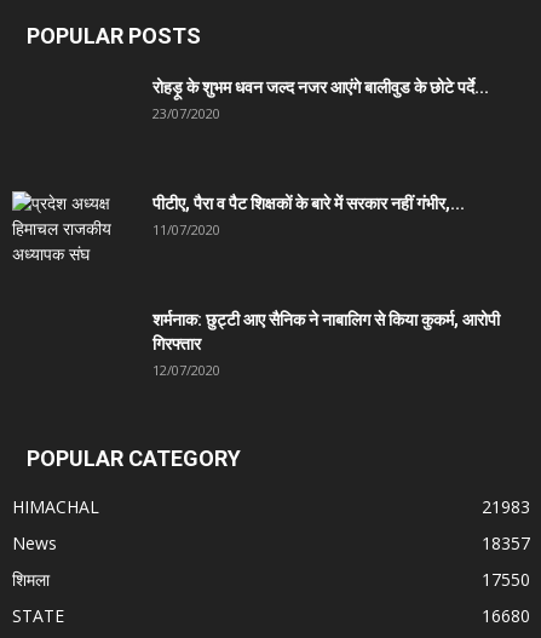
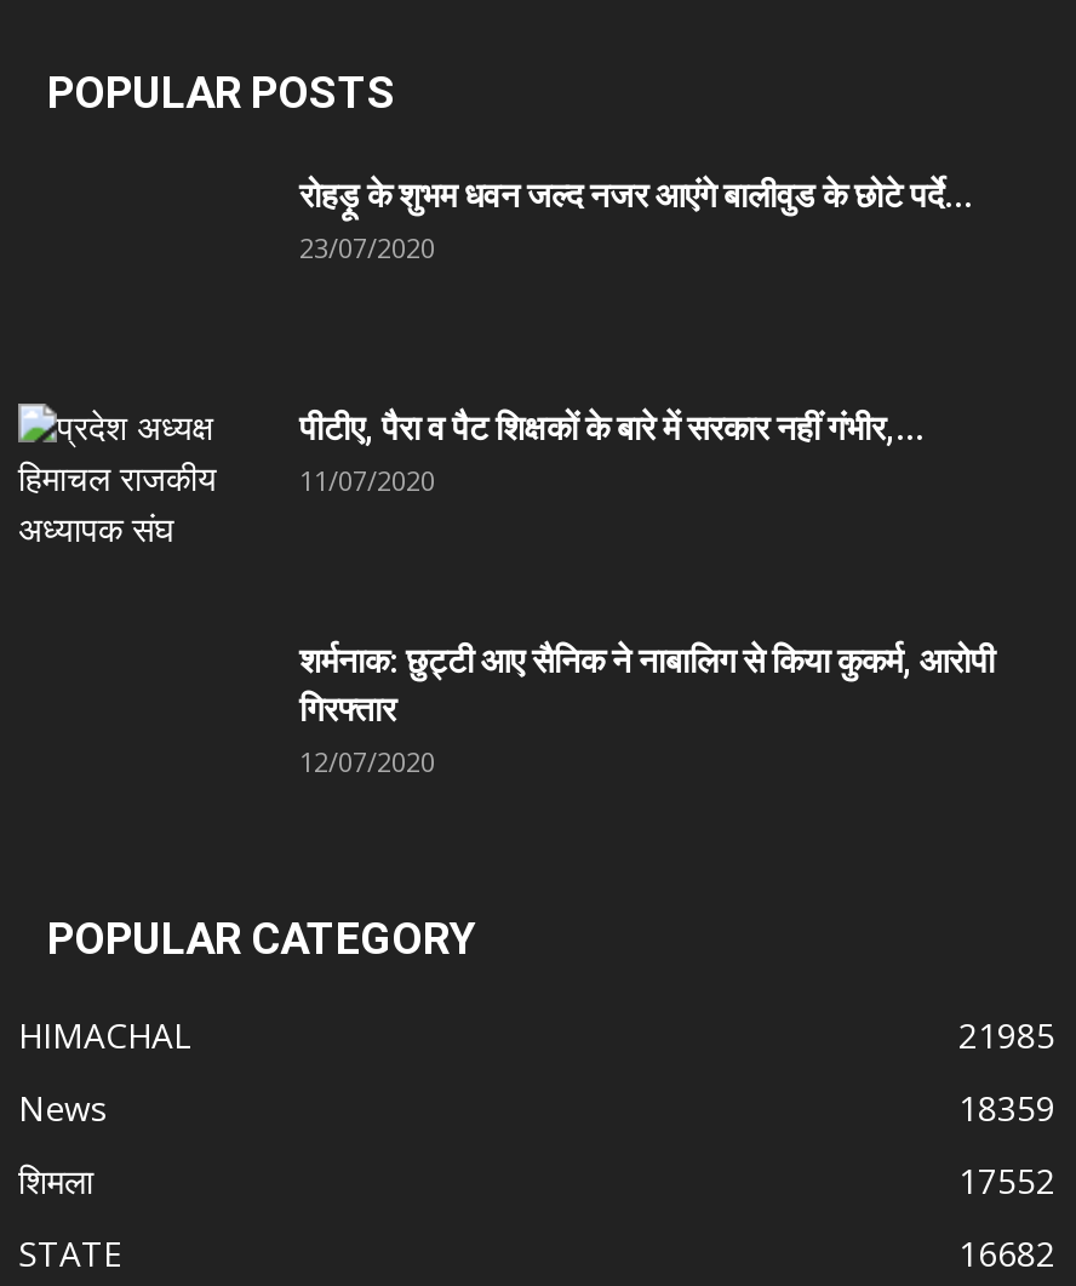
[482,495,530,518] 21983 -> [958,1012,1055,1058] 21985
[482,531,530,554] 18357 -> [958,1084,1055,1130] 18359
[482,568,530,591] 17550 -> [958,1157,1055,1203] 17552
[482,604,530,627] 16680 -> [958,1230,1055,1276] 16682

